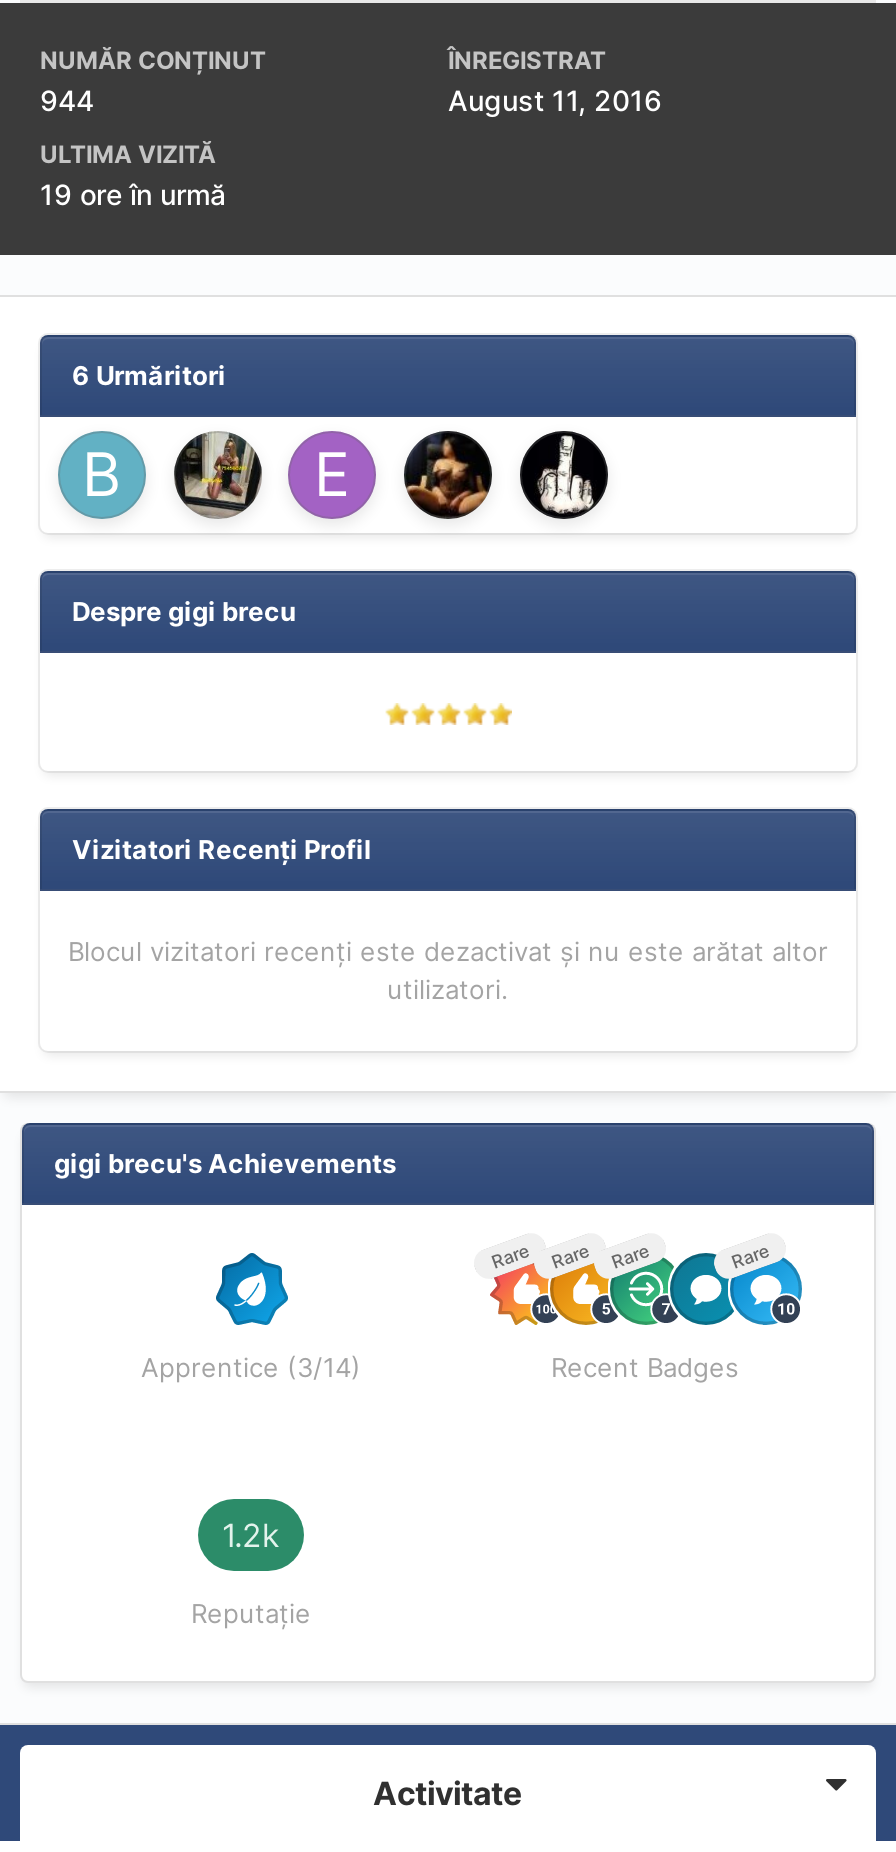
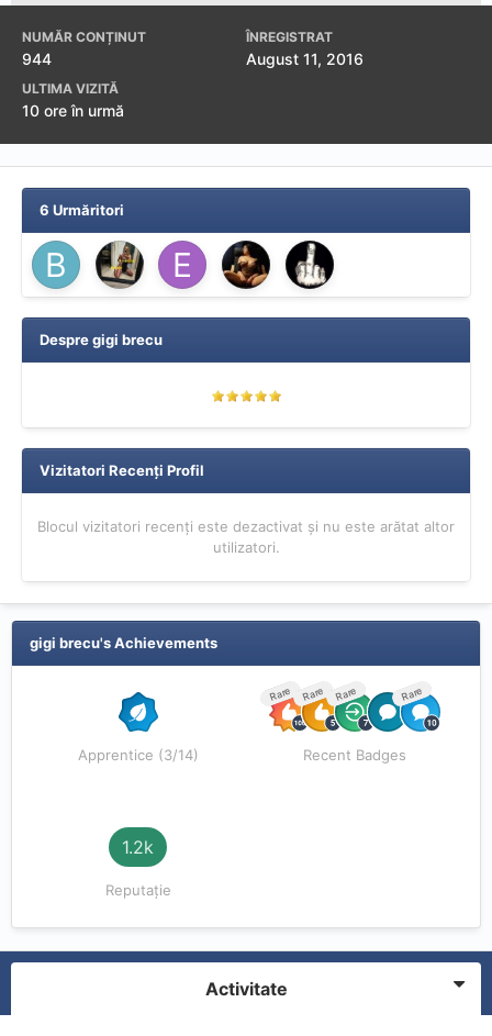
[40,177,226,211] 19 ore în urmă -> [22,101,124,120] 10 ore în urmă

